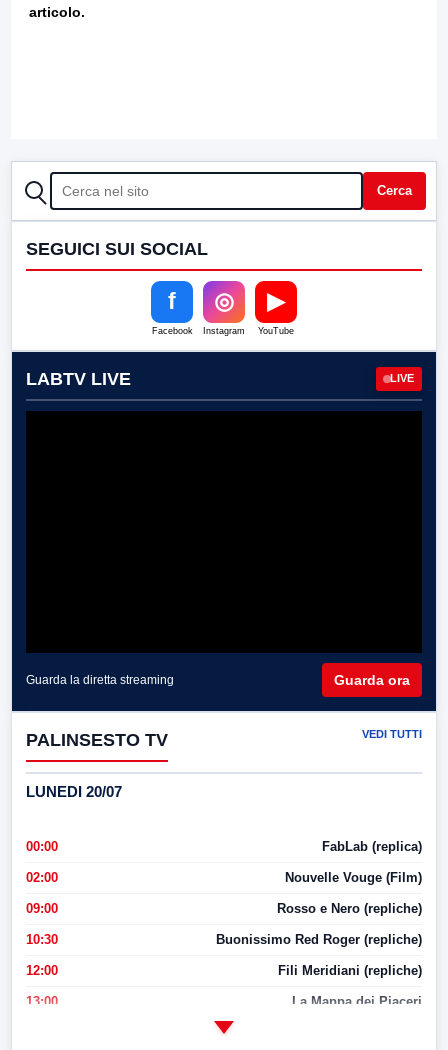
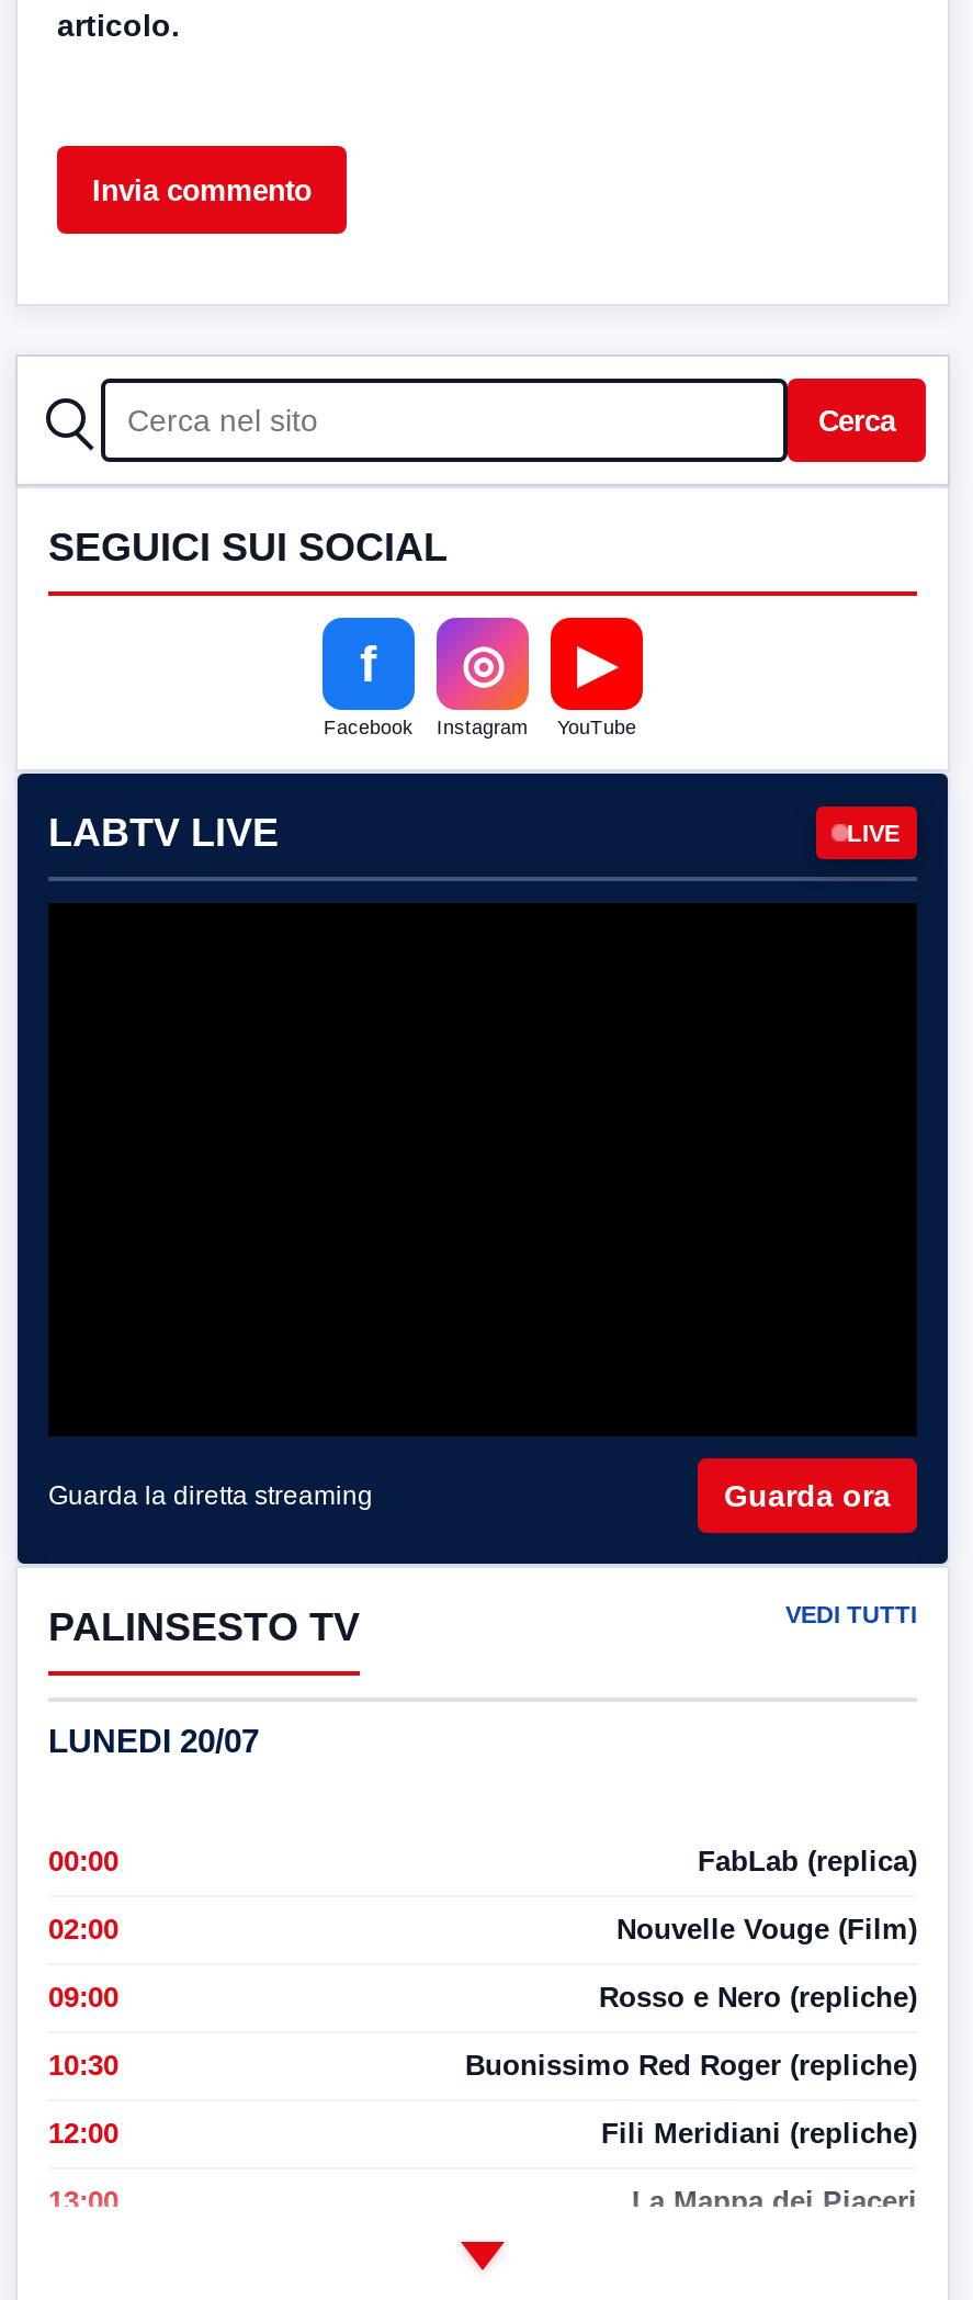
none -> [55,143,349,237] [image]

